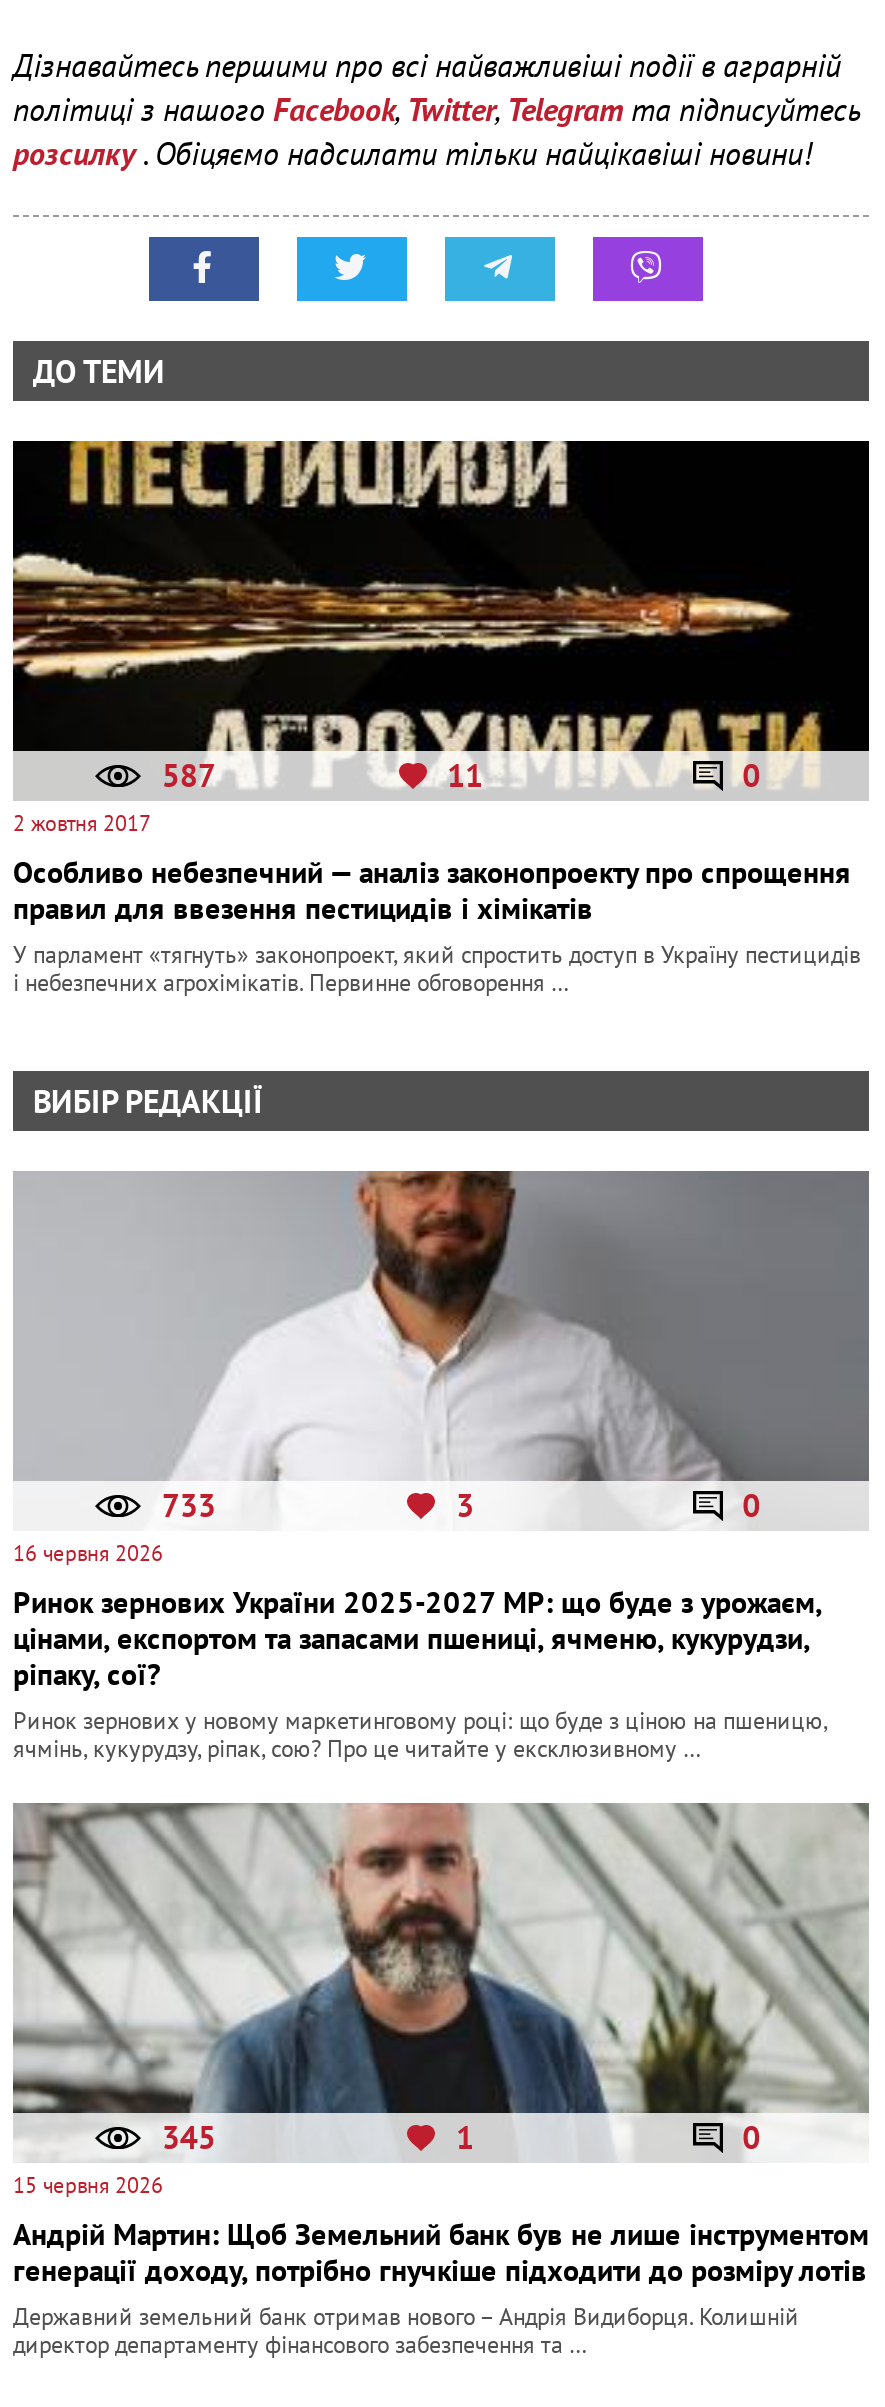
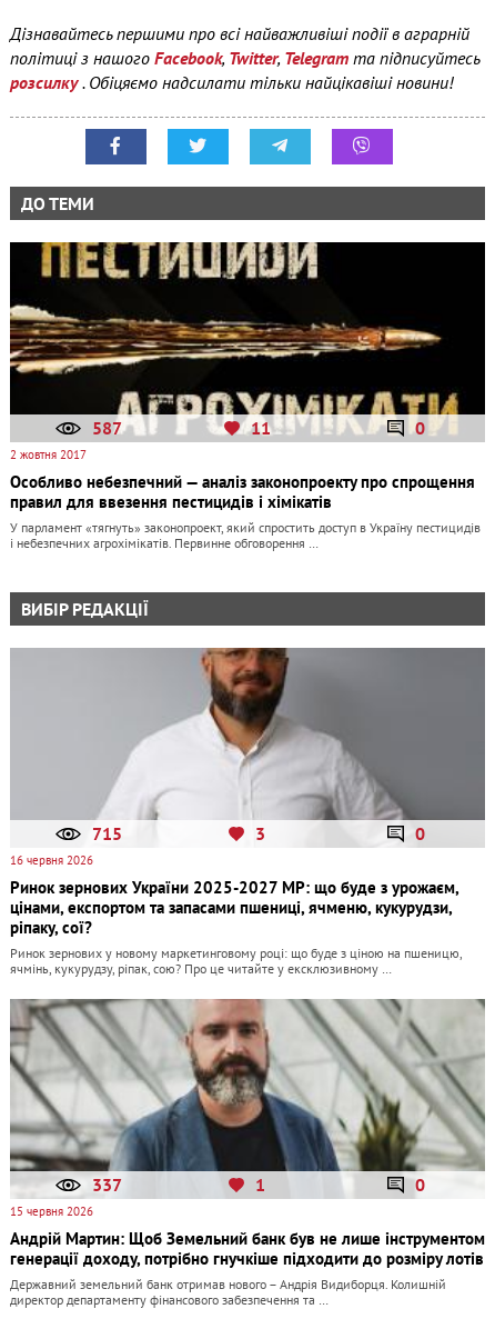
[162,1485,216,1525] 733 -> [92,823,122,845] 715
[162,2117,216,2157] 345 -> [92,1174,122,1196] 337

